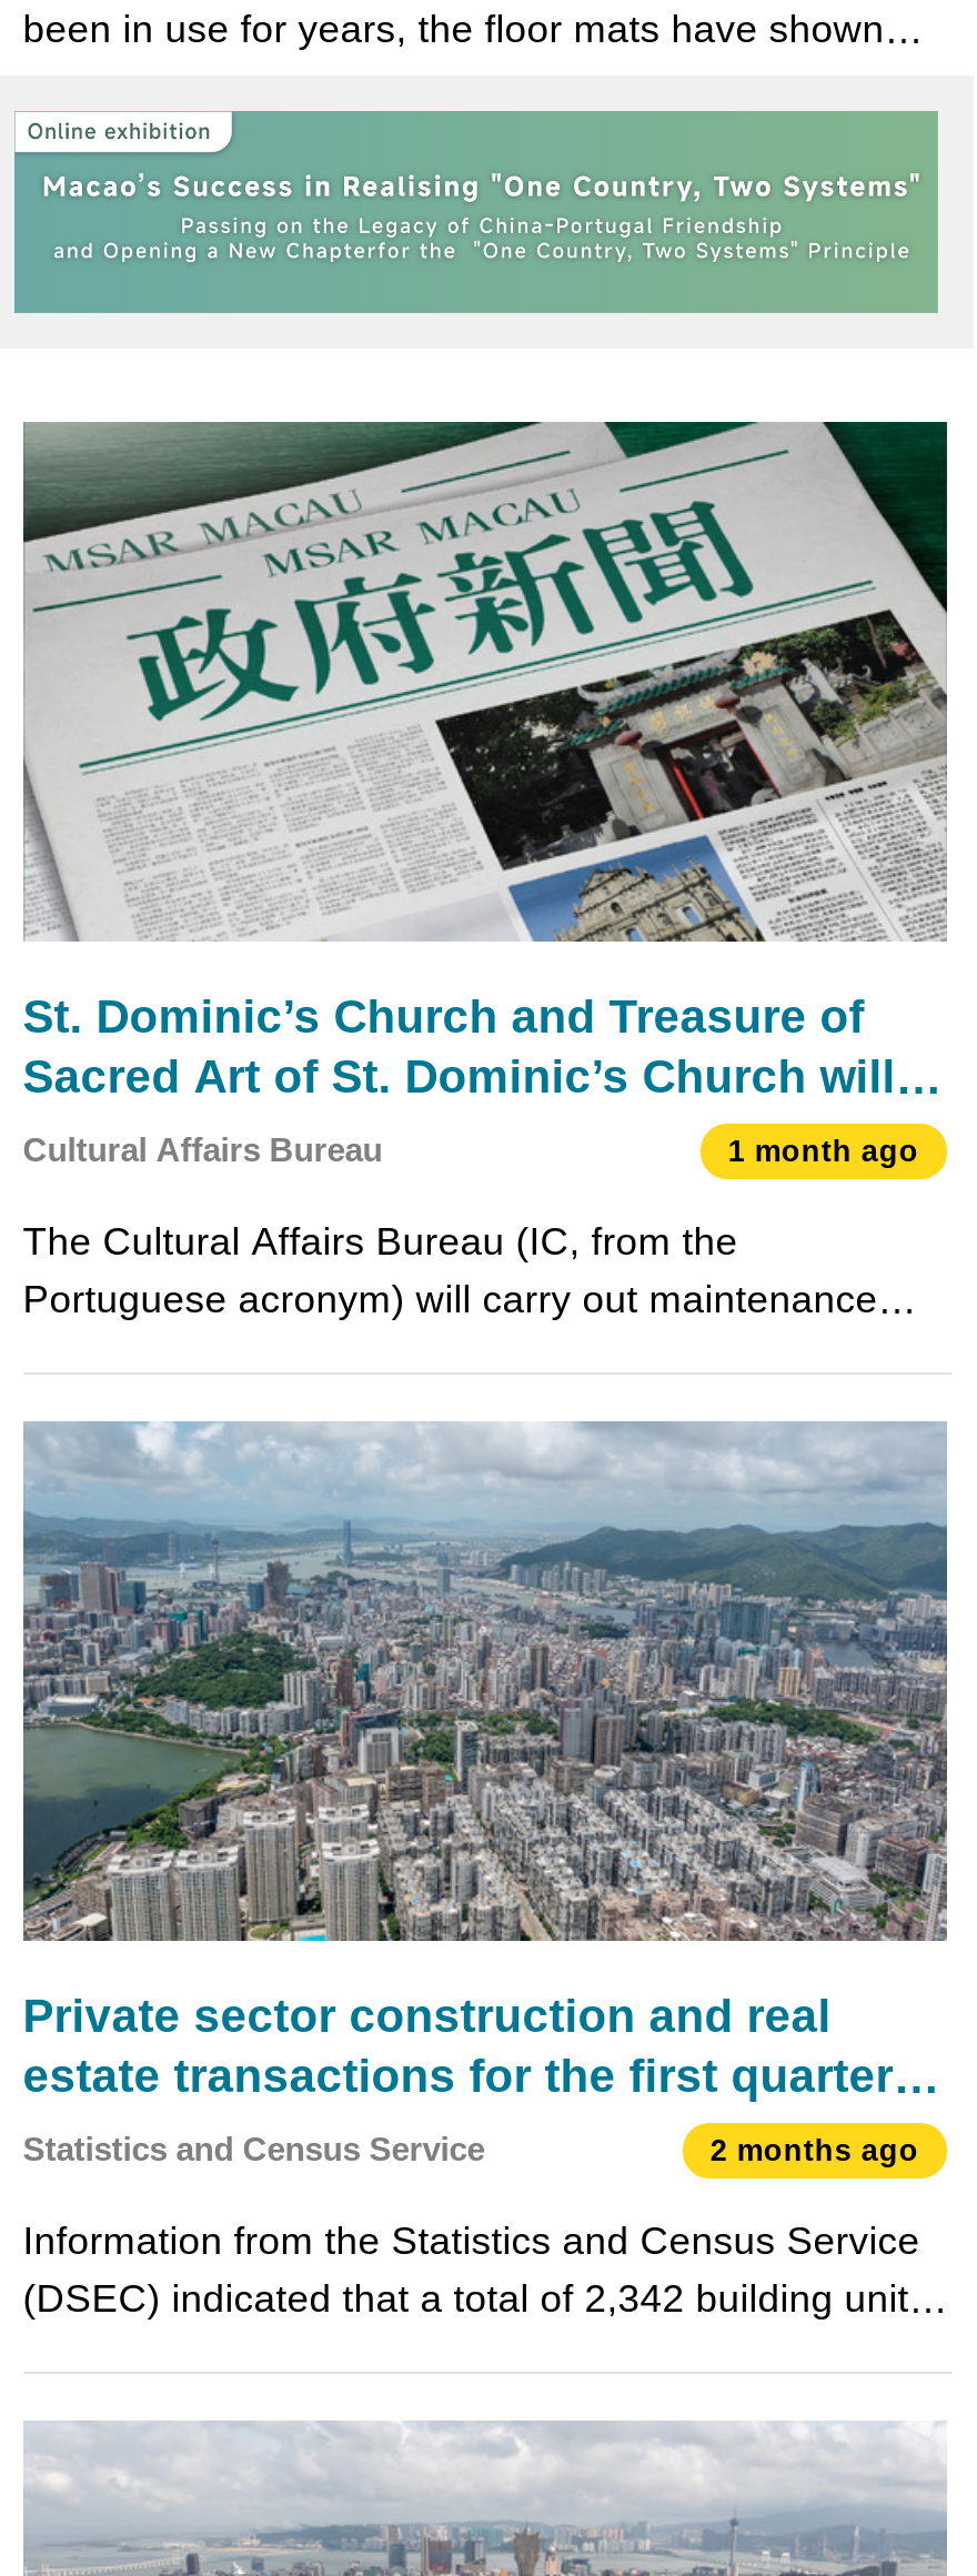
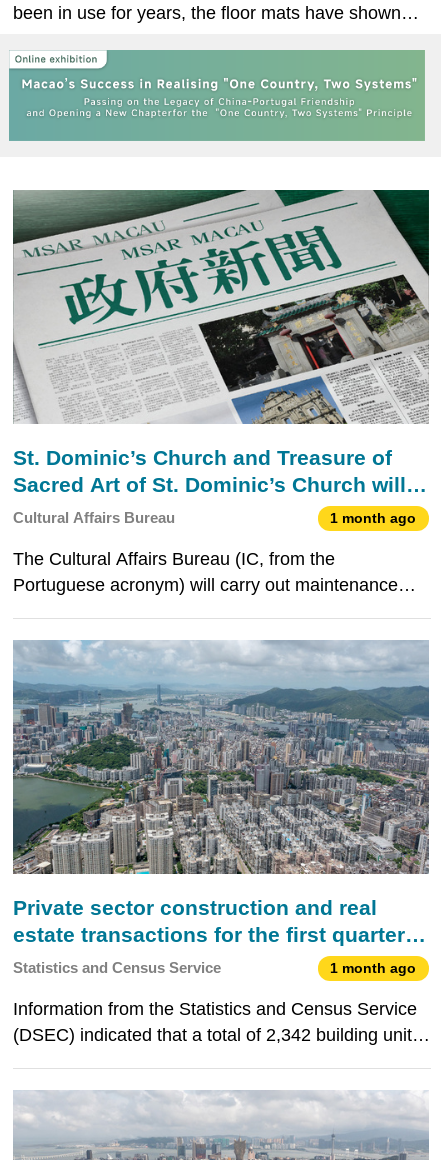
[710,2135,919,2168] 2 months ago -> [330,961,416,976] 1 month ago

